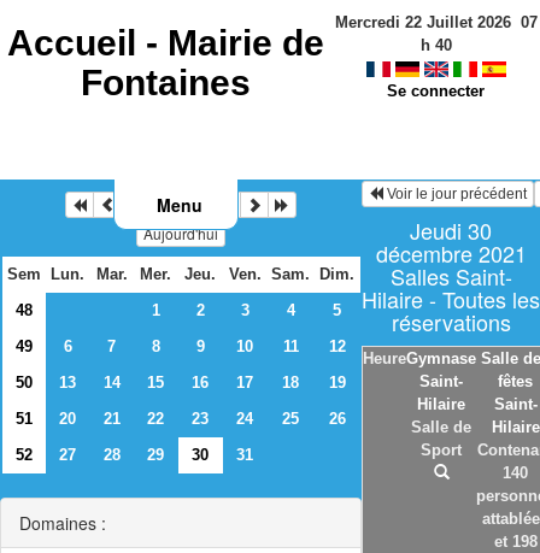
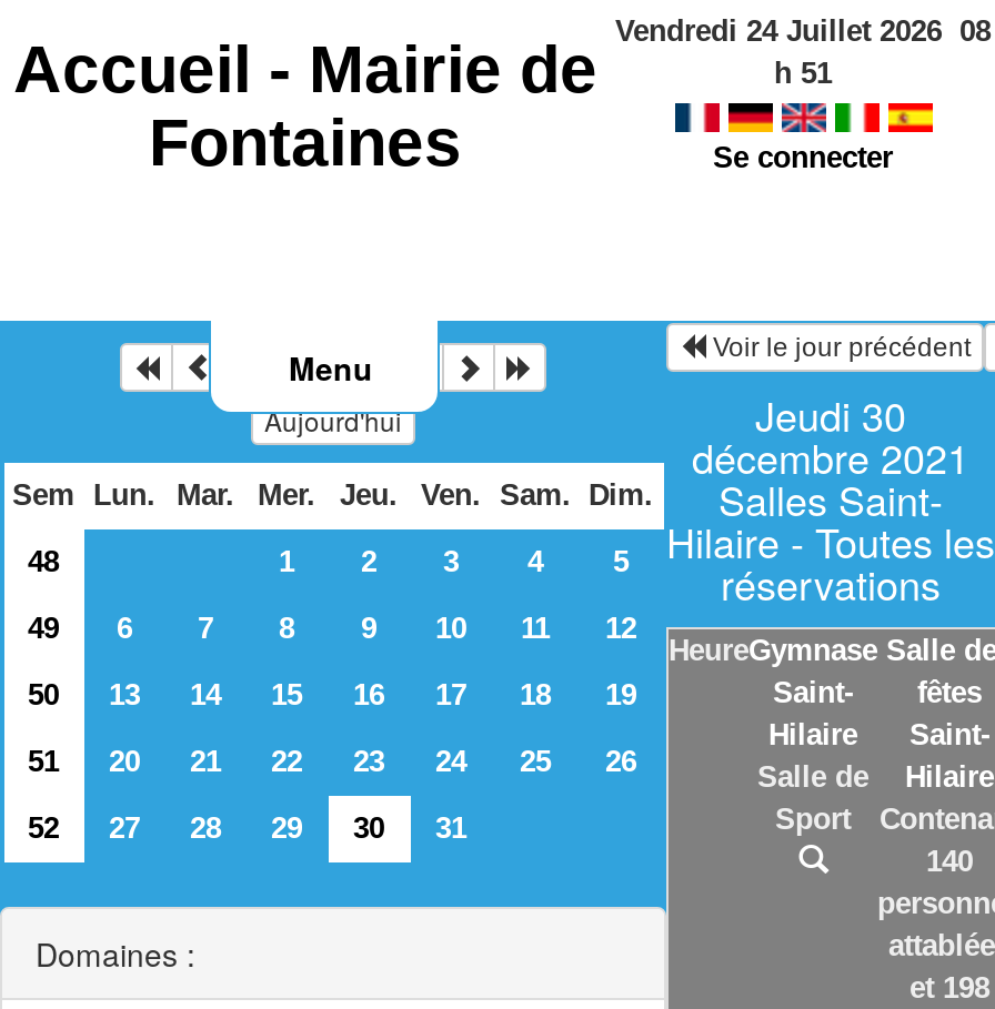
[334,13,537,31] Mercredi 22 Juillet 2026 07 -> [615,14,991,48] Vendredi 24 Juillet 2026 08
[420,36,451,54] h 40 -> [774,57,832,90] h 51

